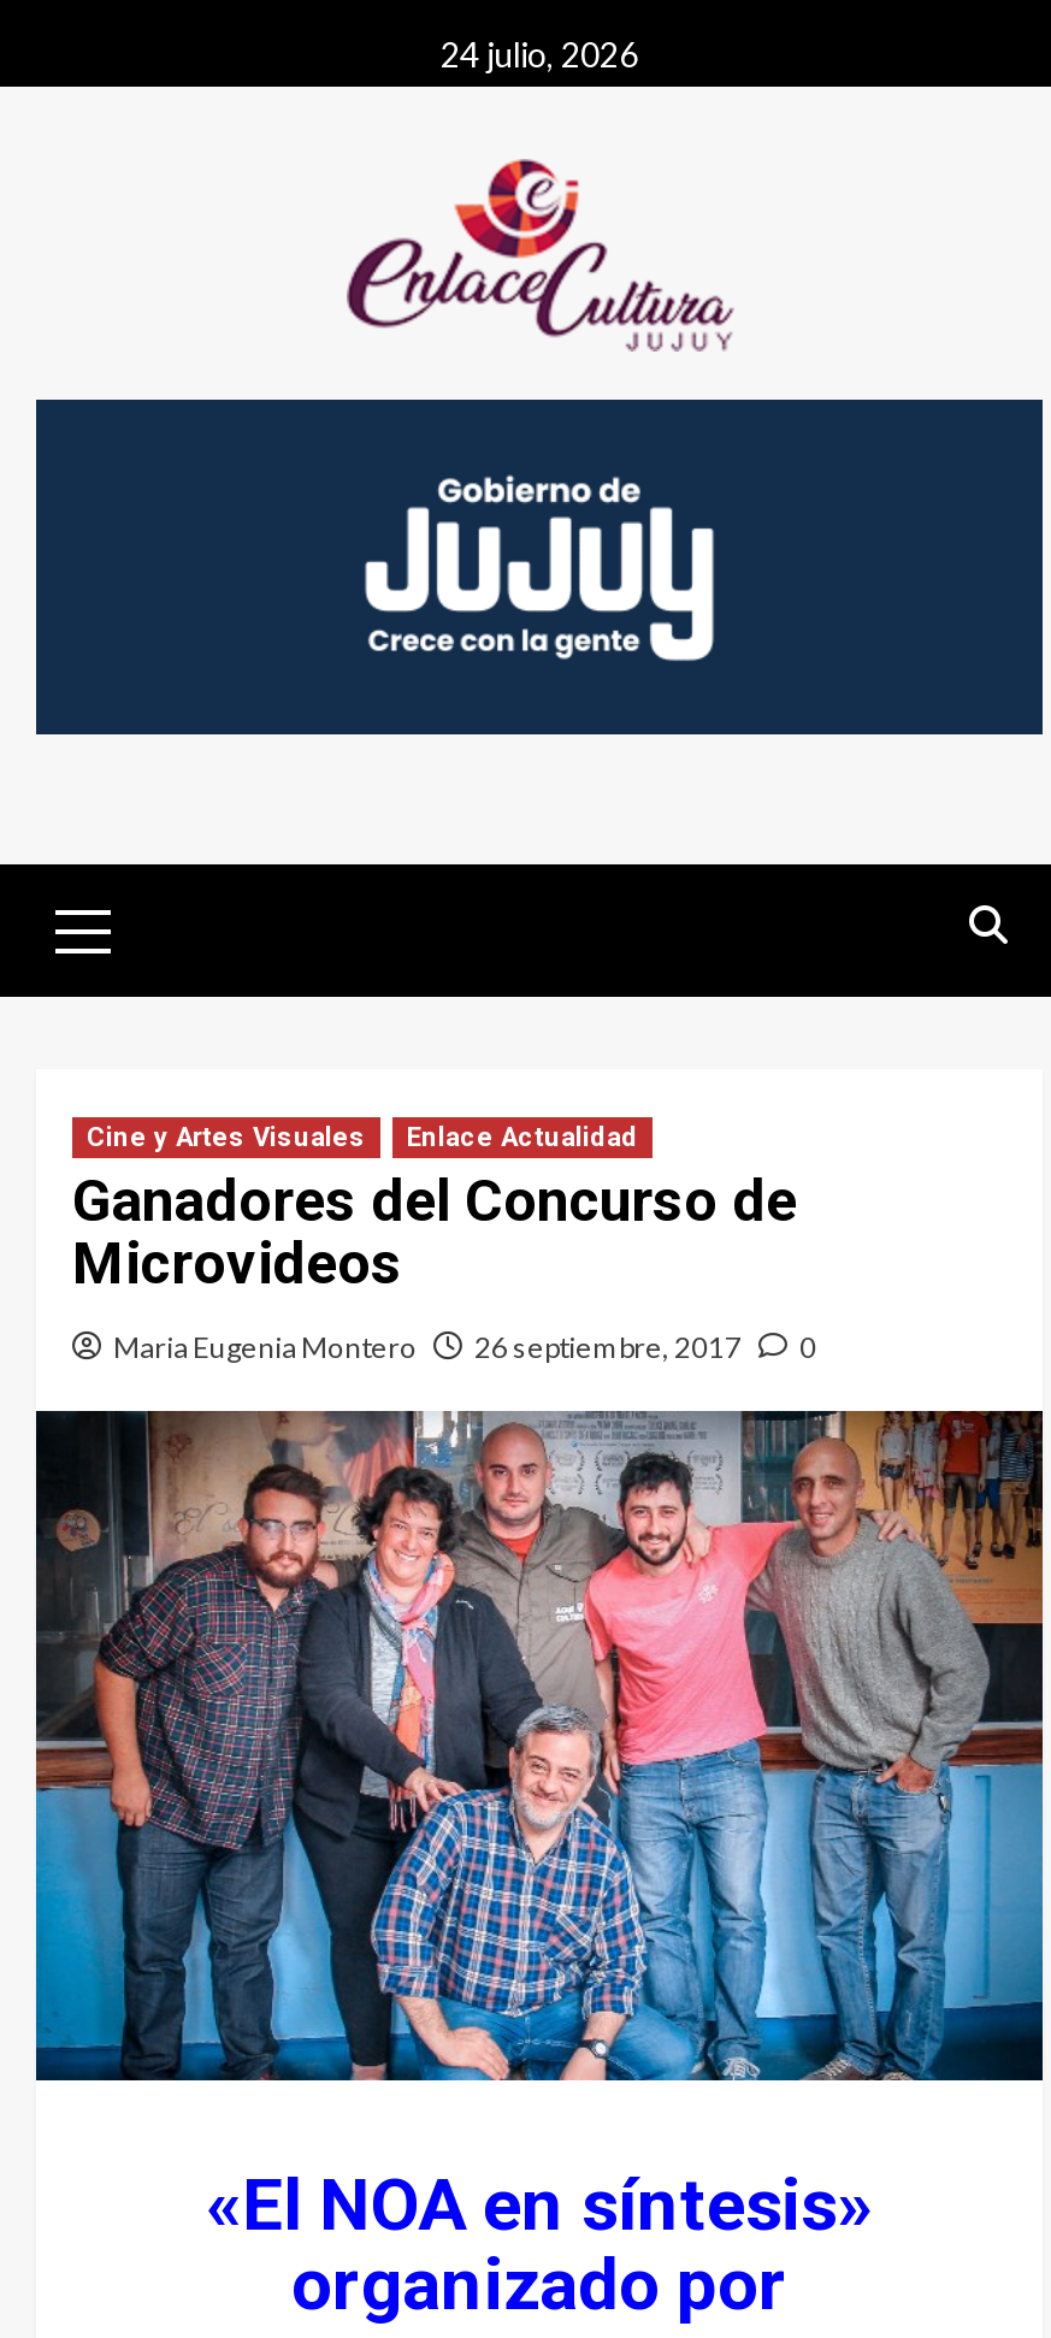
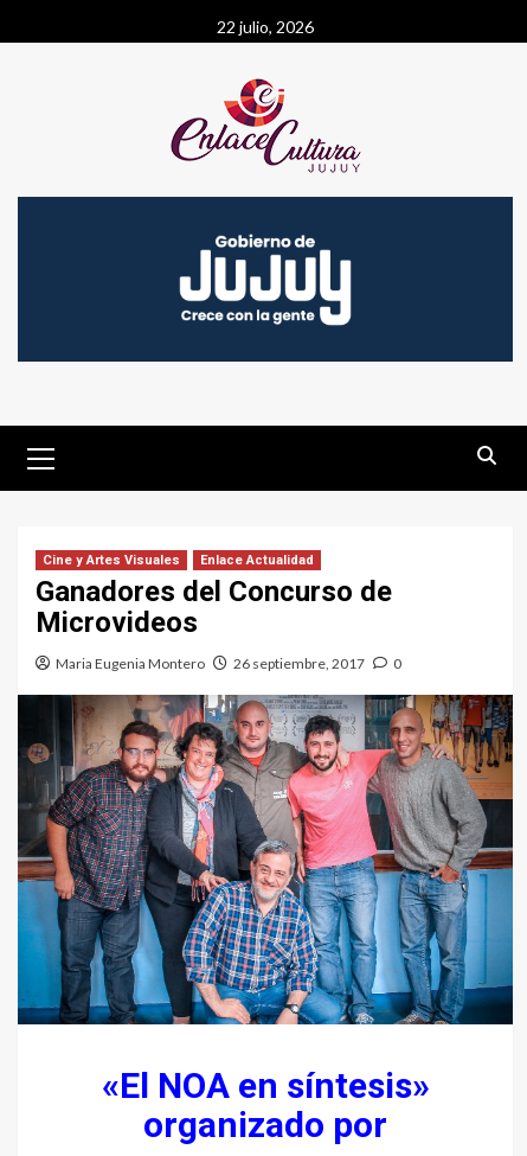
[441,34,638,75] 24 julio, 2026 -> [217,17,314,37] 22 julio, 2026

